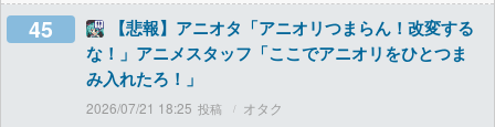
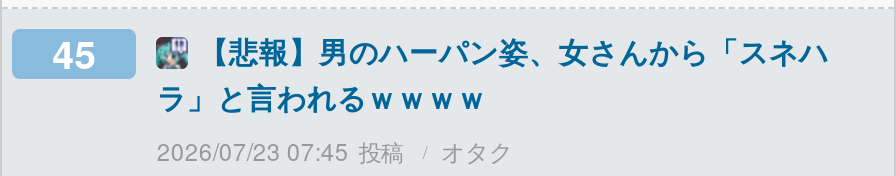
[87,15,474,117] 【悲報】アニオタ「アニオリつまらん！改変する | な！」アニメスタッフ「ここでアニオリをひとつま | み入れたろ！」 | 2026/07/21 18:25 -> [157,29,829,167] 【悲報】男のハーパン姿、女さんから「スネハ | ラ」と言われるｗｗｗｗ | 2026/07/23 07:45

